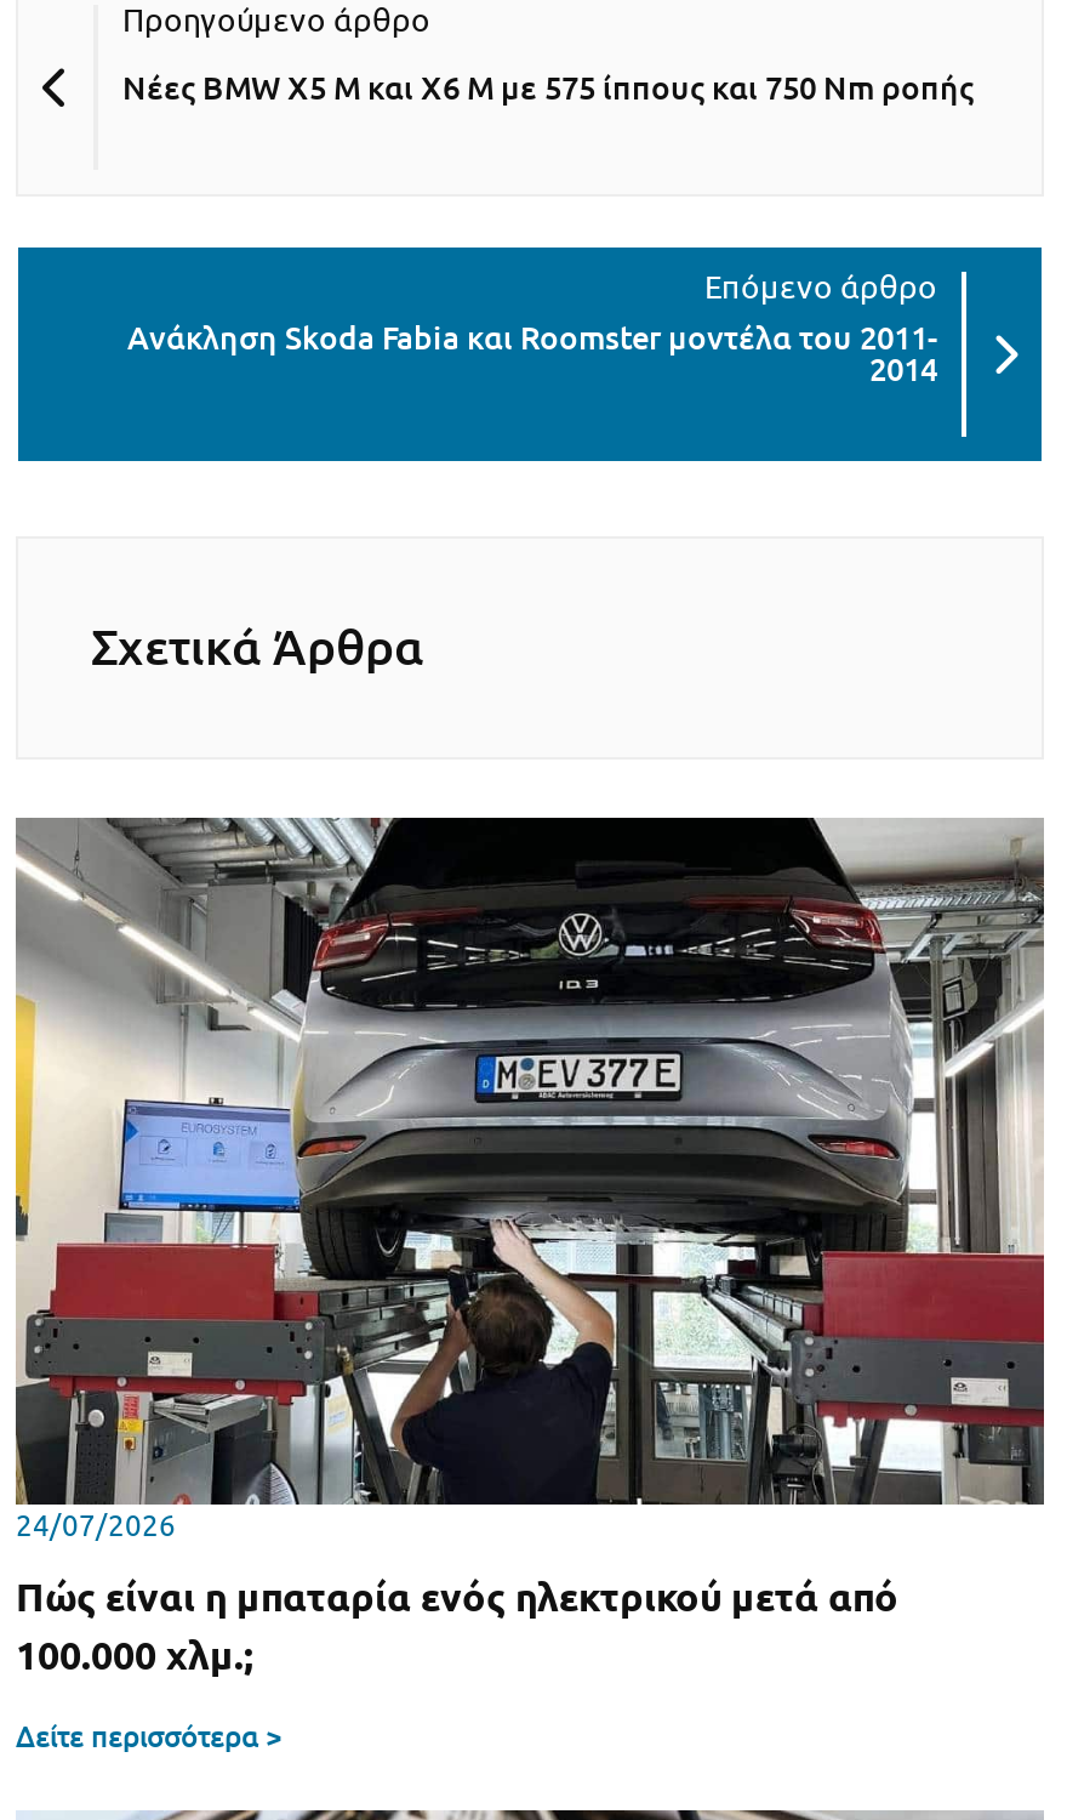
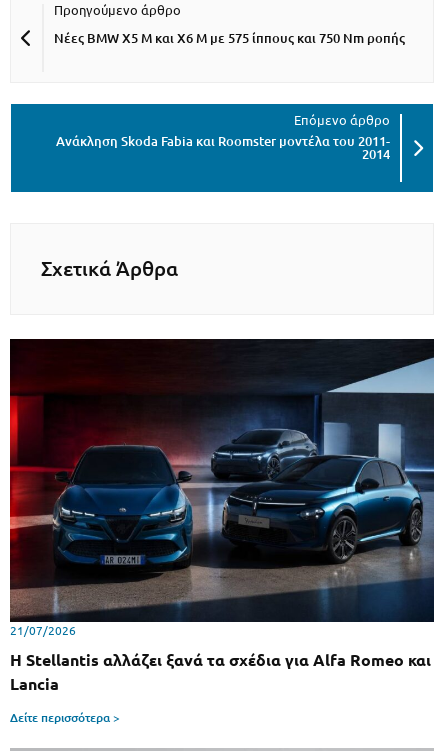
[13,815,1046,1541] [image] | 24/07/2026 -> [9,338,435,637] [image] | 21/07/2026
[16,1575,898,1677] Πώς είναι η μπαταρία ενός ηλεκτρικού μετά από | 100.000 χλμ.; -> [10,651,431,693] Η Stellantis αλλάζει ξανά τα σχέδια για Alfa Romeo και | Lancia

